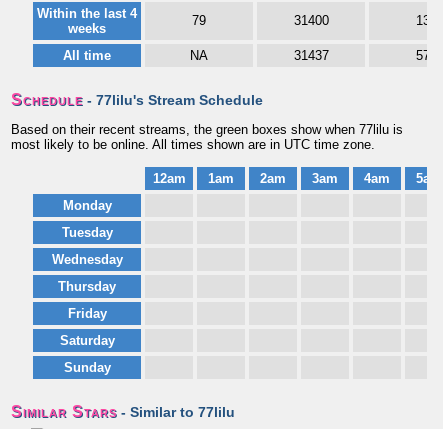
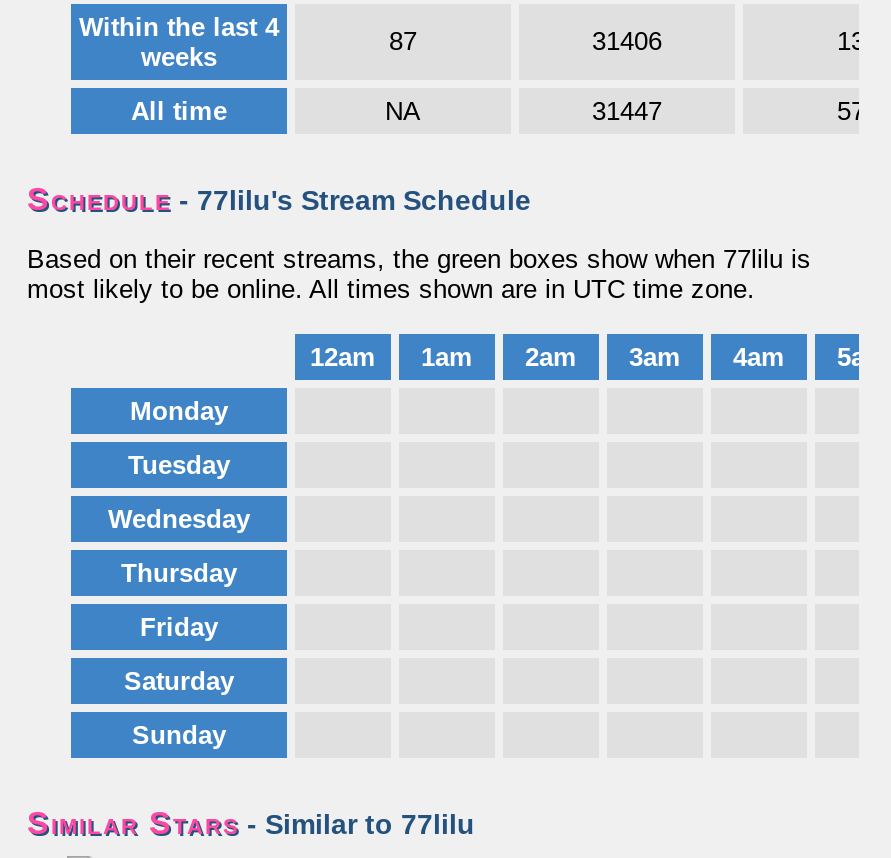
[192,13,206,28] 79 -> [389,26,417,56] 87
[293,13,328,28] 31400 -> [592,26,662,56] 31406
[293,48,328,63] 31437 -> [592,96,662,126] 31447

